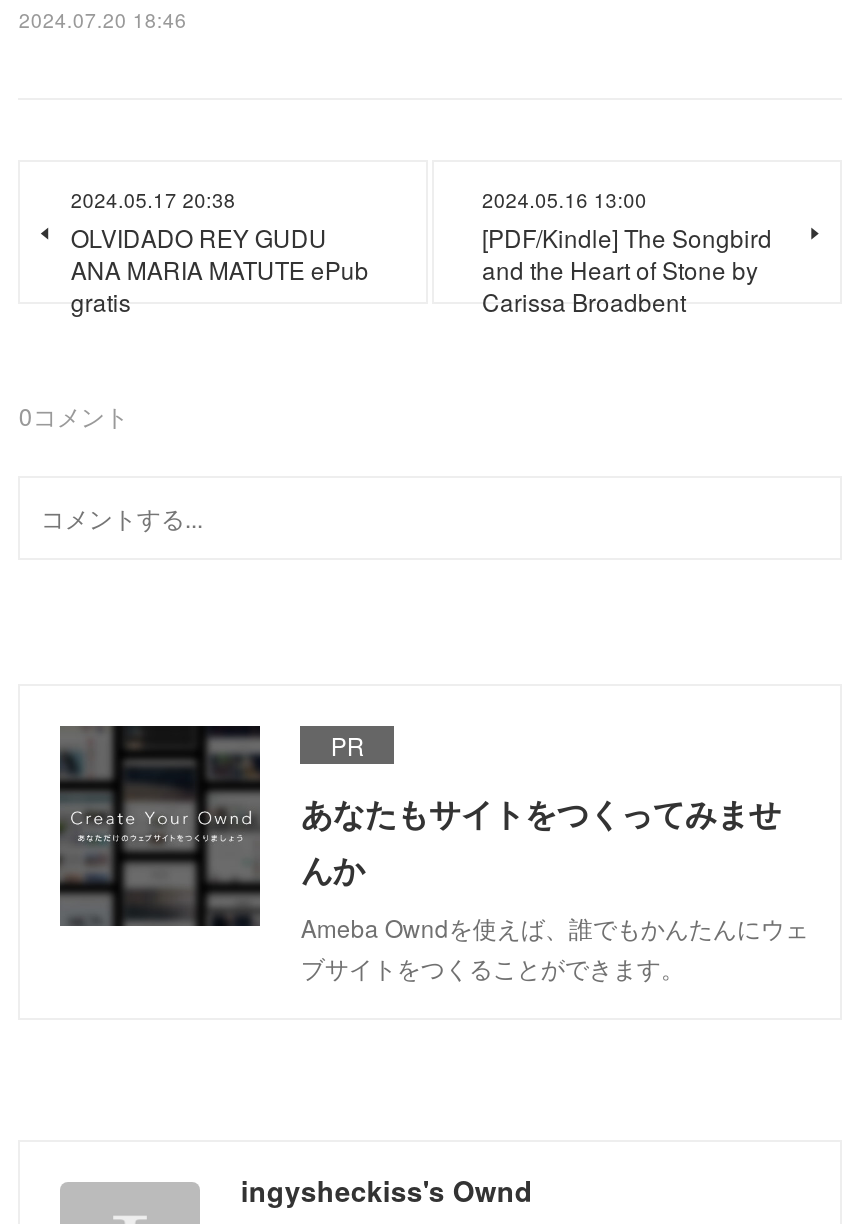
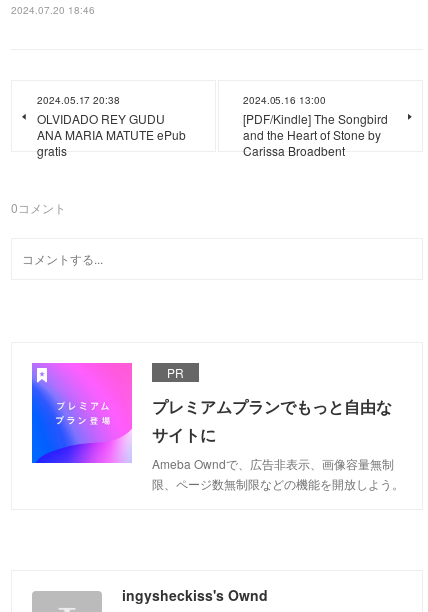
[58,724,809,984] [image] | あなたもサイトをつくってみませ | んか | Ameba Owndを使えば、誰でもかんたんにウェ | ブサイトをつくることができます。 -> [31,362,404,492] [image] | プレミアムプランでもっと自由な | サイトに | Ameba Owndで、広告非表示、画像容量無制 | 限、ページ数無制限などの機能を開放しよう。

